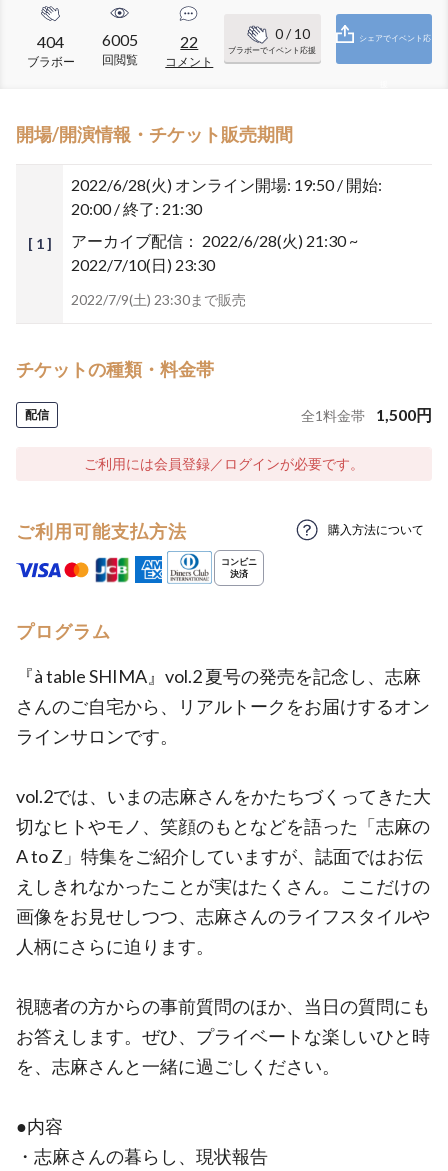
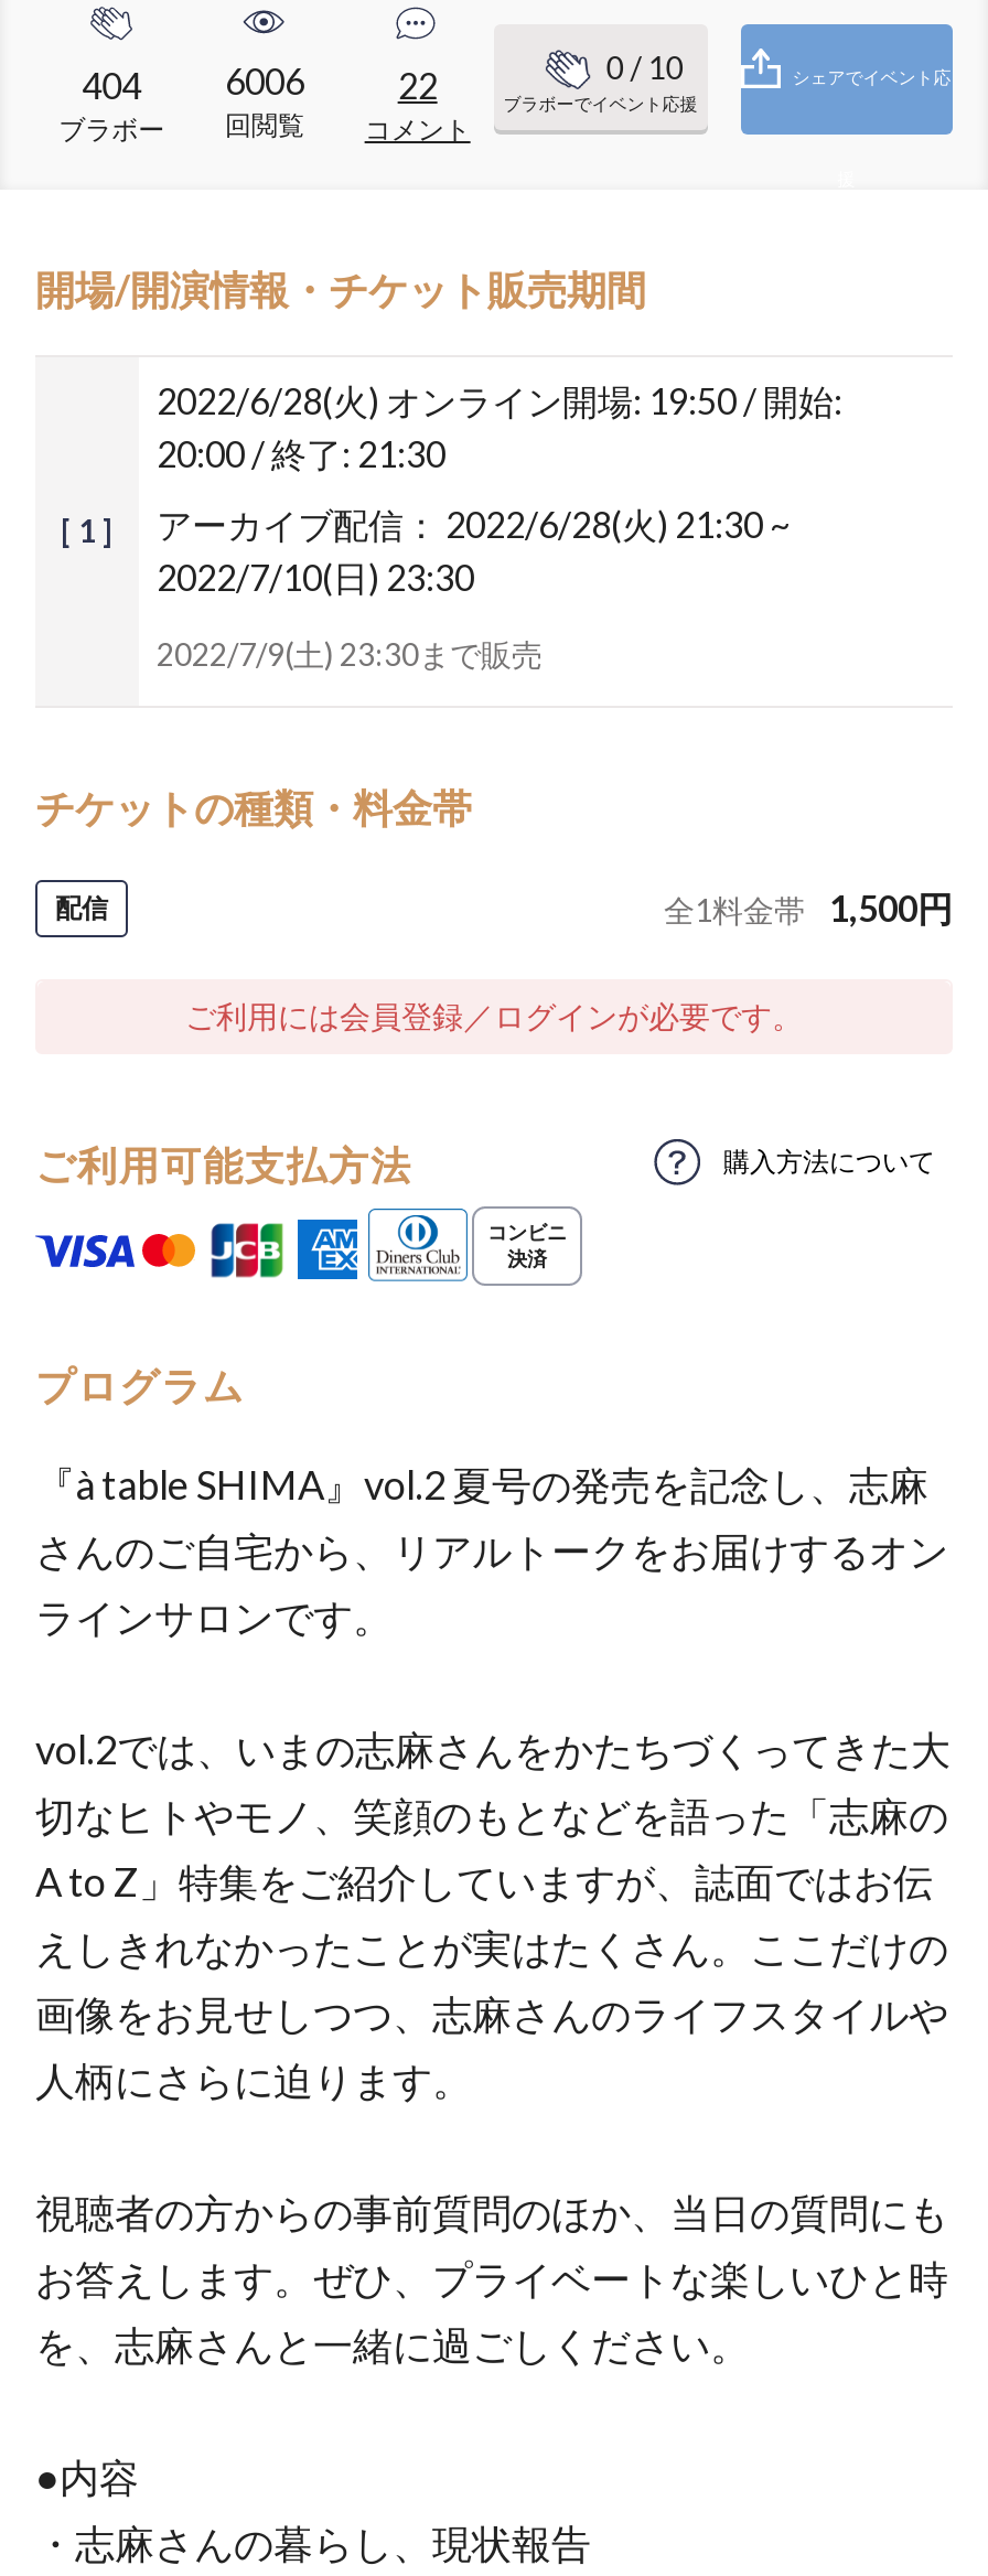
[37,30,138,50] 404 6005 -> [82,60,304,105] 404 6006

